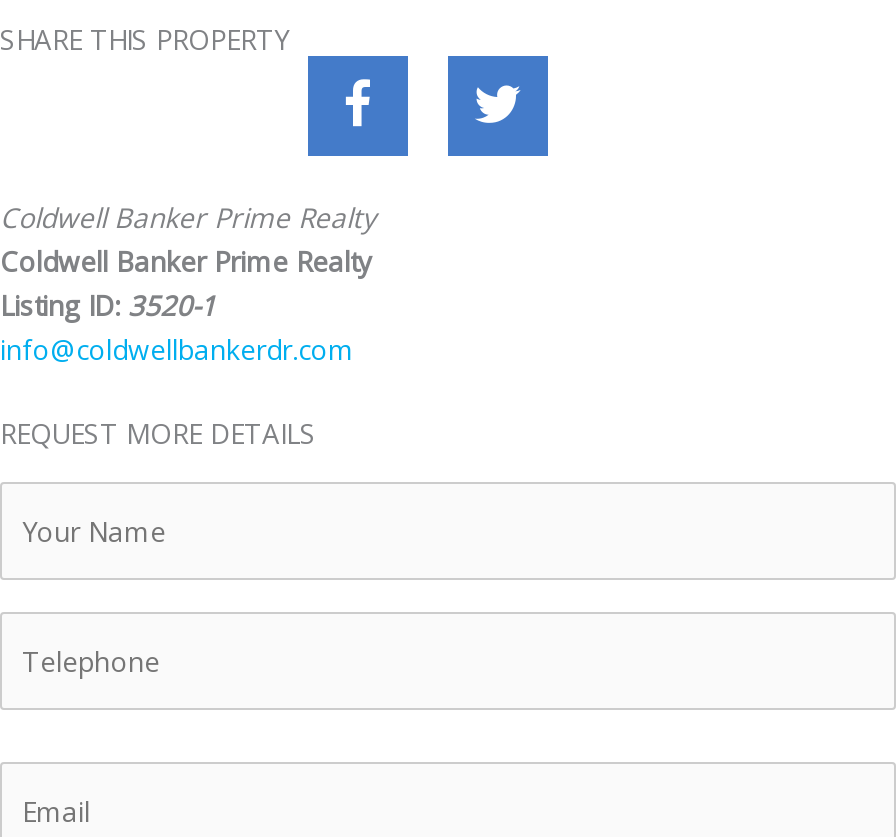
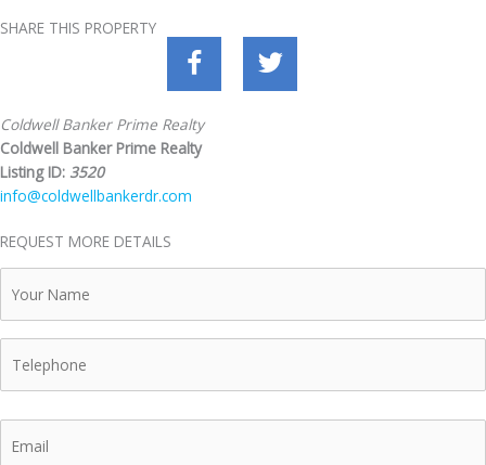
[0,285,216,323] Listing ID: 3520-1 -> [0,161,104,182] Listing ID: 3520

